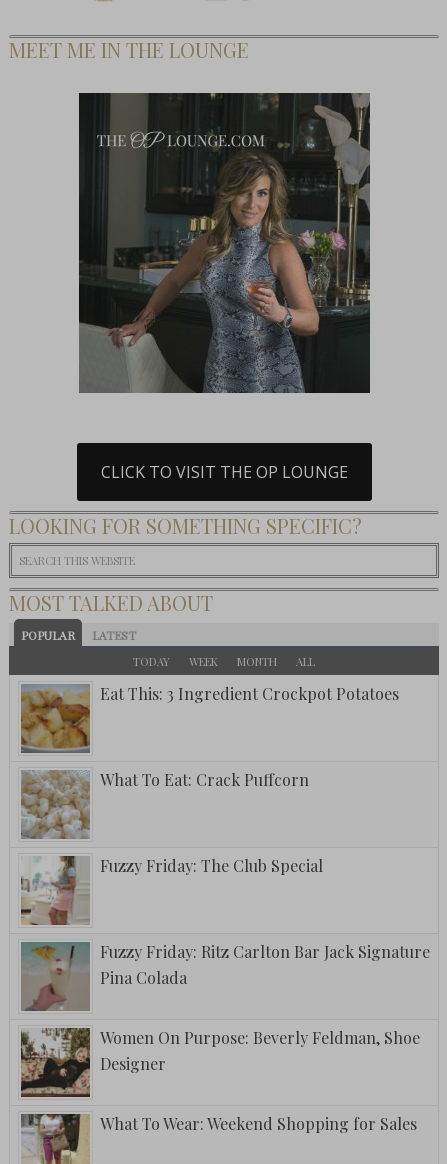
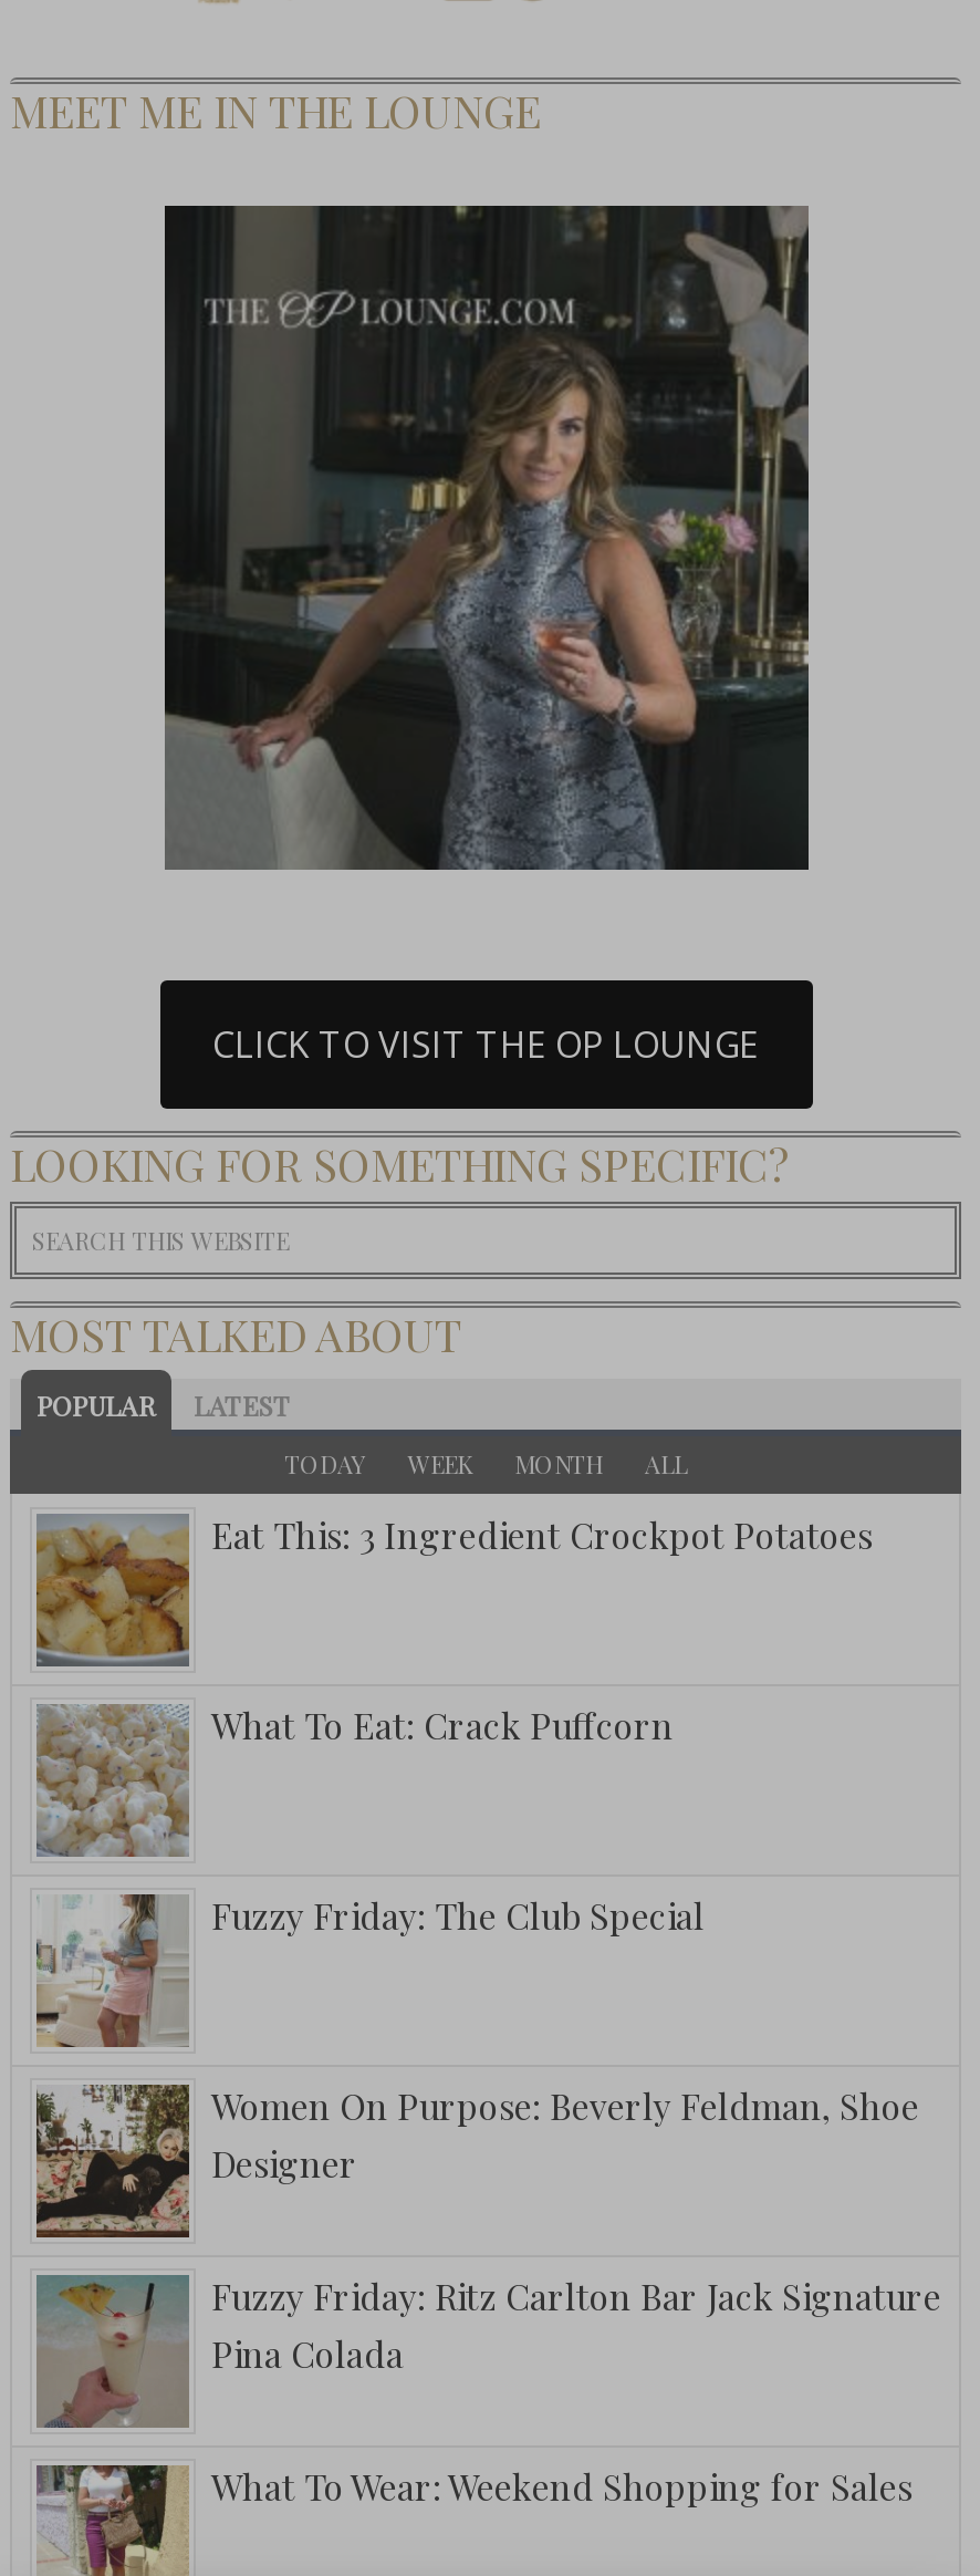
moved [20,940,430,1012] -> [34,2272,941,2430]: [image] | Fuzzy Friday: Ritz Carlton Bar Jack Signature | Pina Colada
moved [20,1026,420,1097] -> [34,2081,919,2237]: [image] | Women On Purpose: Beverly Feldman, Shoe | Designer

